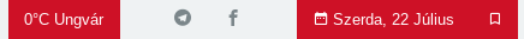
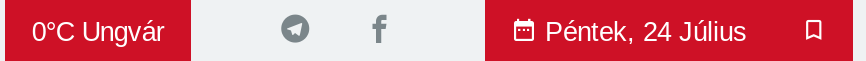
[333,11,454,28] Szerda, 22 Július -> [545,17,747,47] Péntek, 24 Július

